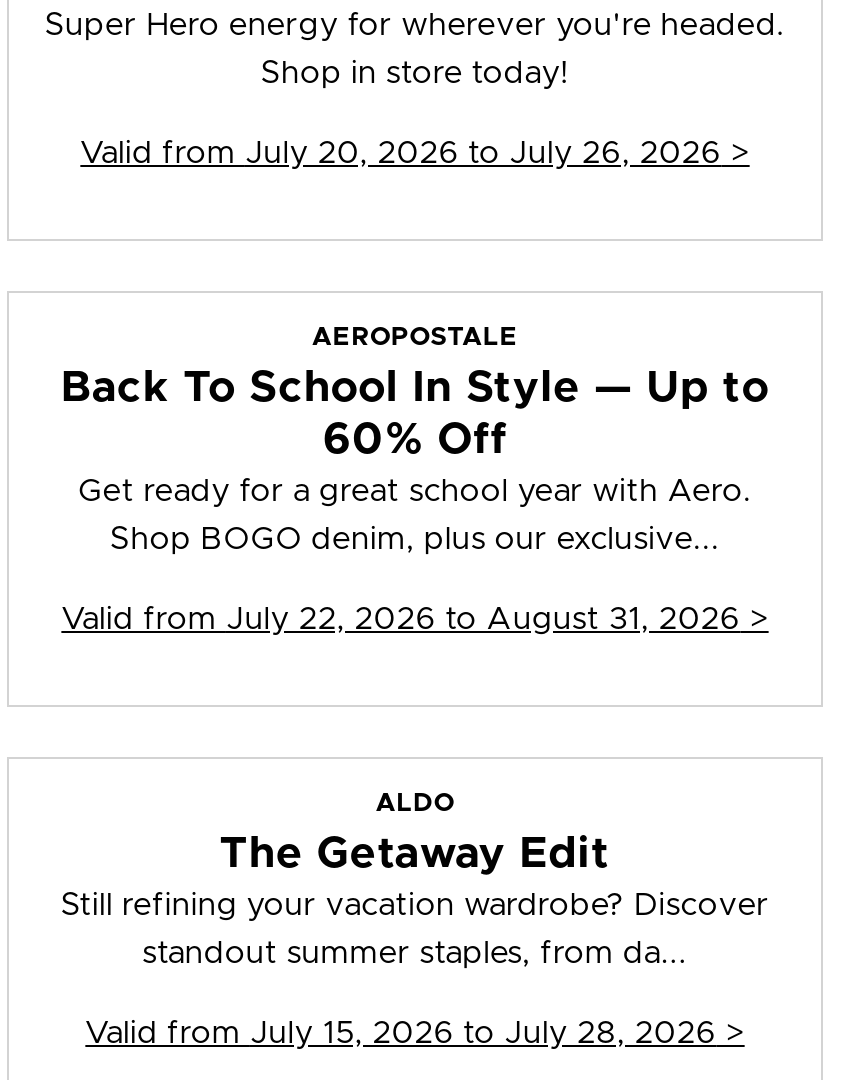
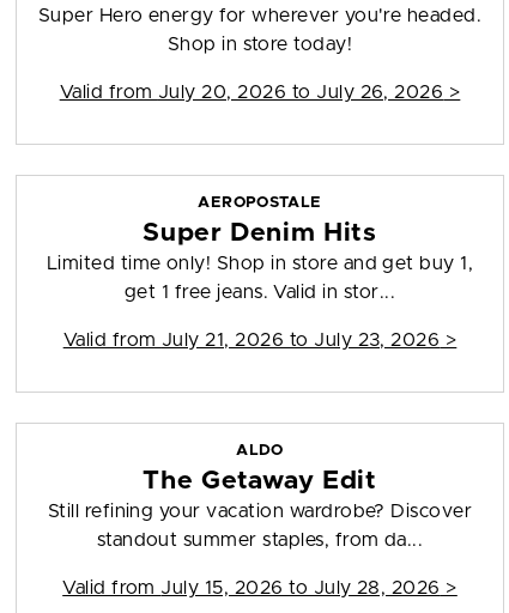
[61,367,769,507] Back To School In Style — Up to | 60% Off | Get ready for a great school year with Aero. -> [46,221,473,273] Super Denim Hits | Limited time only! Shop in store and get buy 1,
[110,523,720,555] Shop BOGO denim, plus our exclusive... -> [124,283,395,302] get 1 free jeans. Valid in stor...
[61,603,769,635] Valid from July 22, 2026 to August 31, 2026 > -> [63,331,457,350] Valid from July 21, 2026 to July 23, 2026 >

